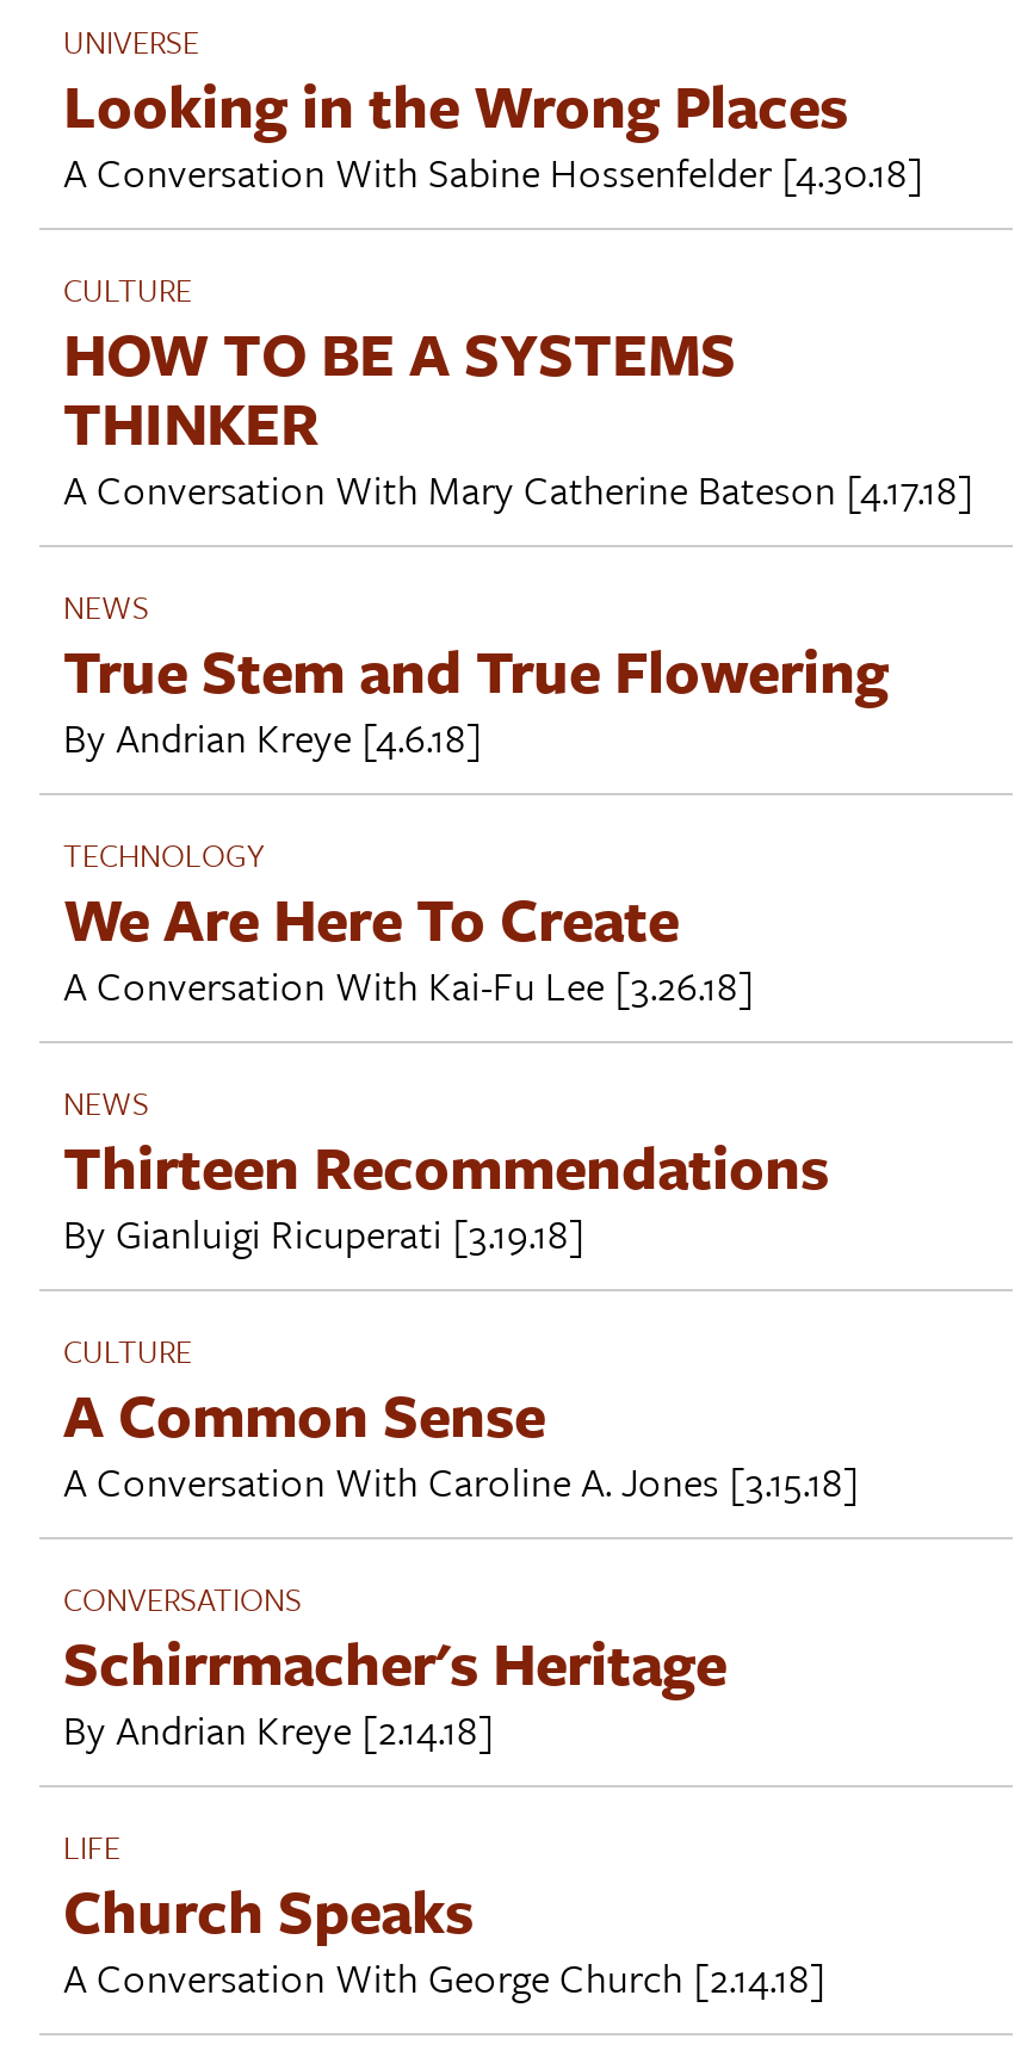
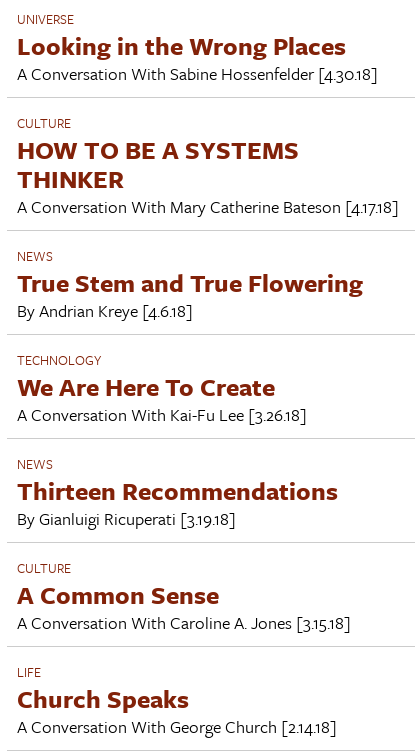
[63,1575,726,1758] CONVERSATIONS | Schirrmacher's Heritage | By Andrian Kreye [2.14.18] -> none

